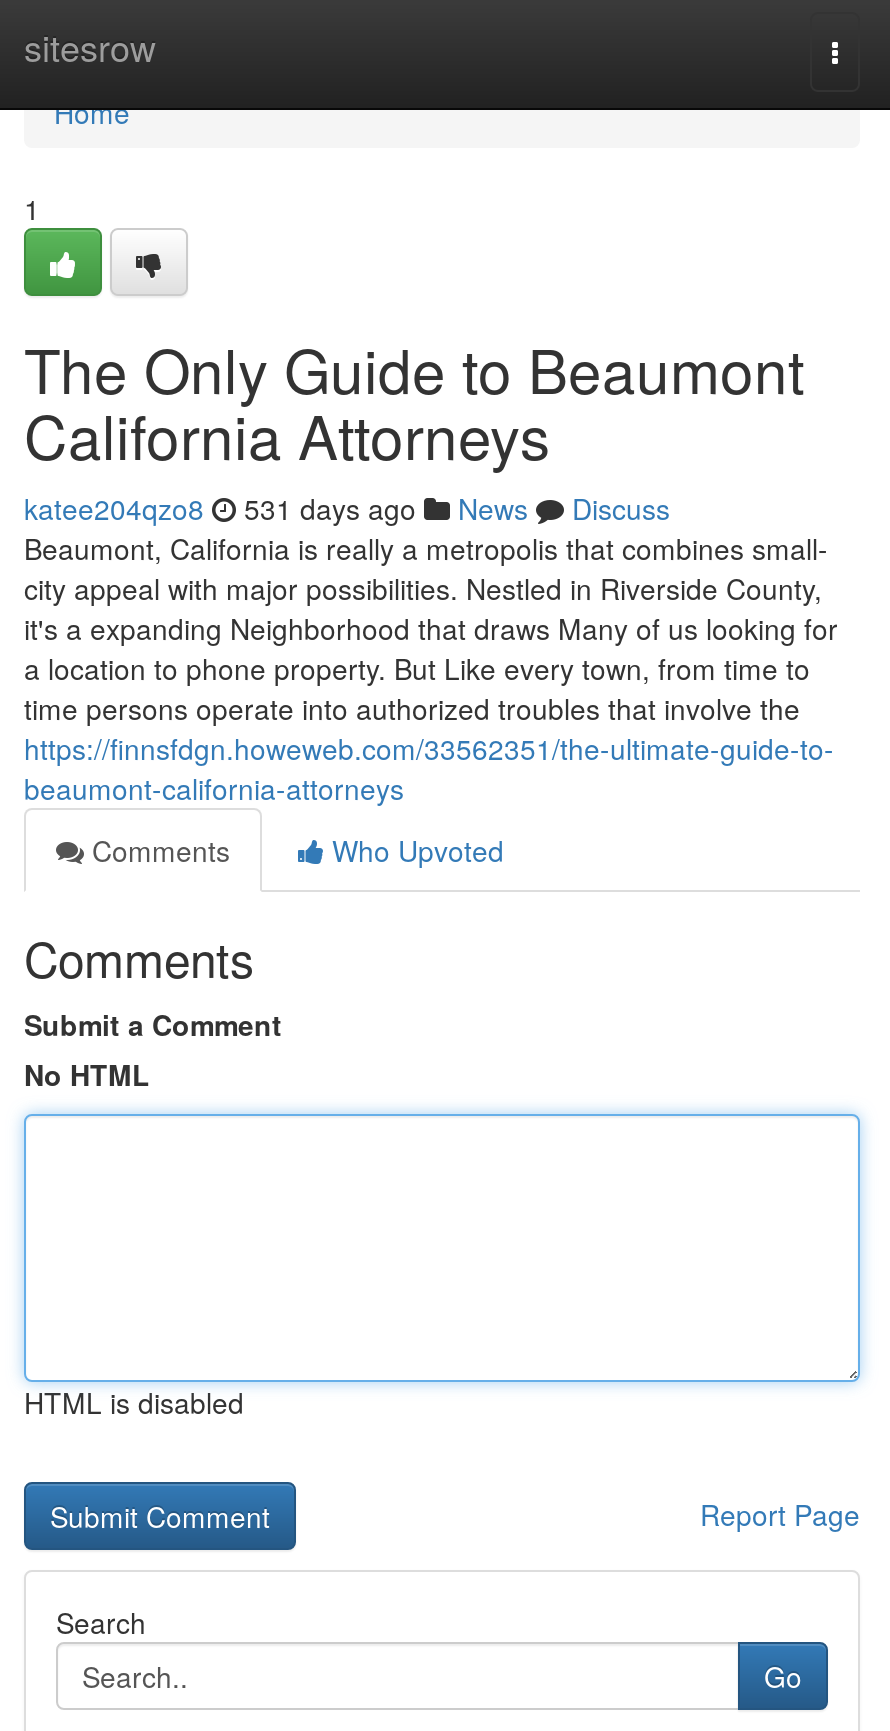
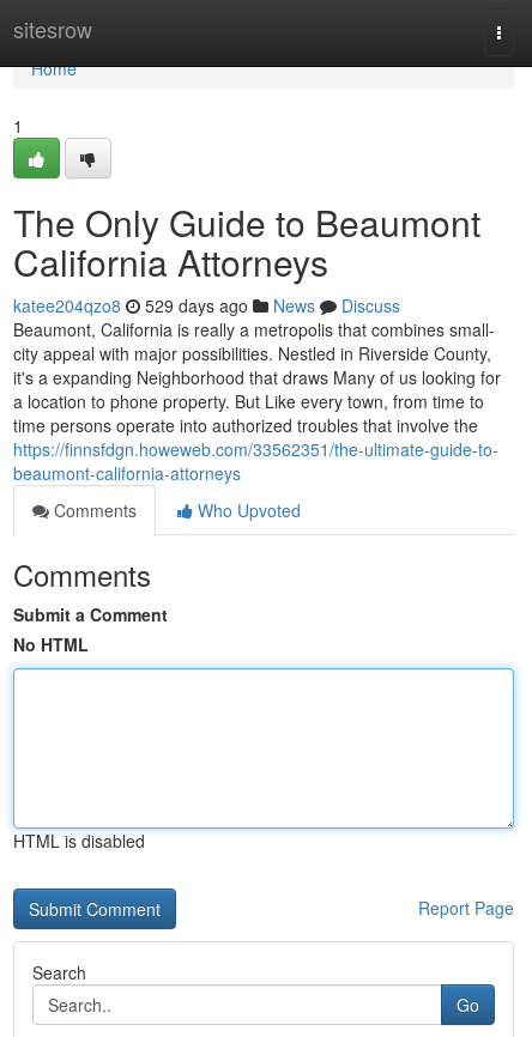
[24,488,670,528] katee204qzo8 531 days ago News Discuss -> [13,293,400,317] katee204qzo8 529 days ago News Discuss

